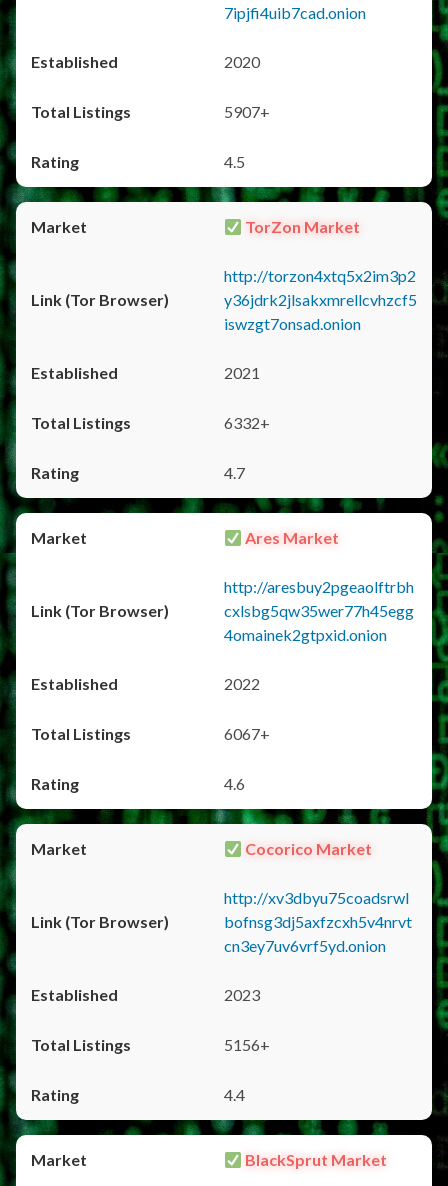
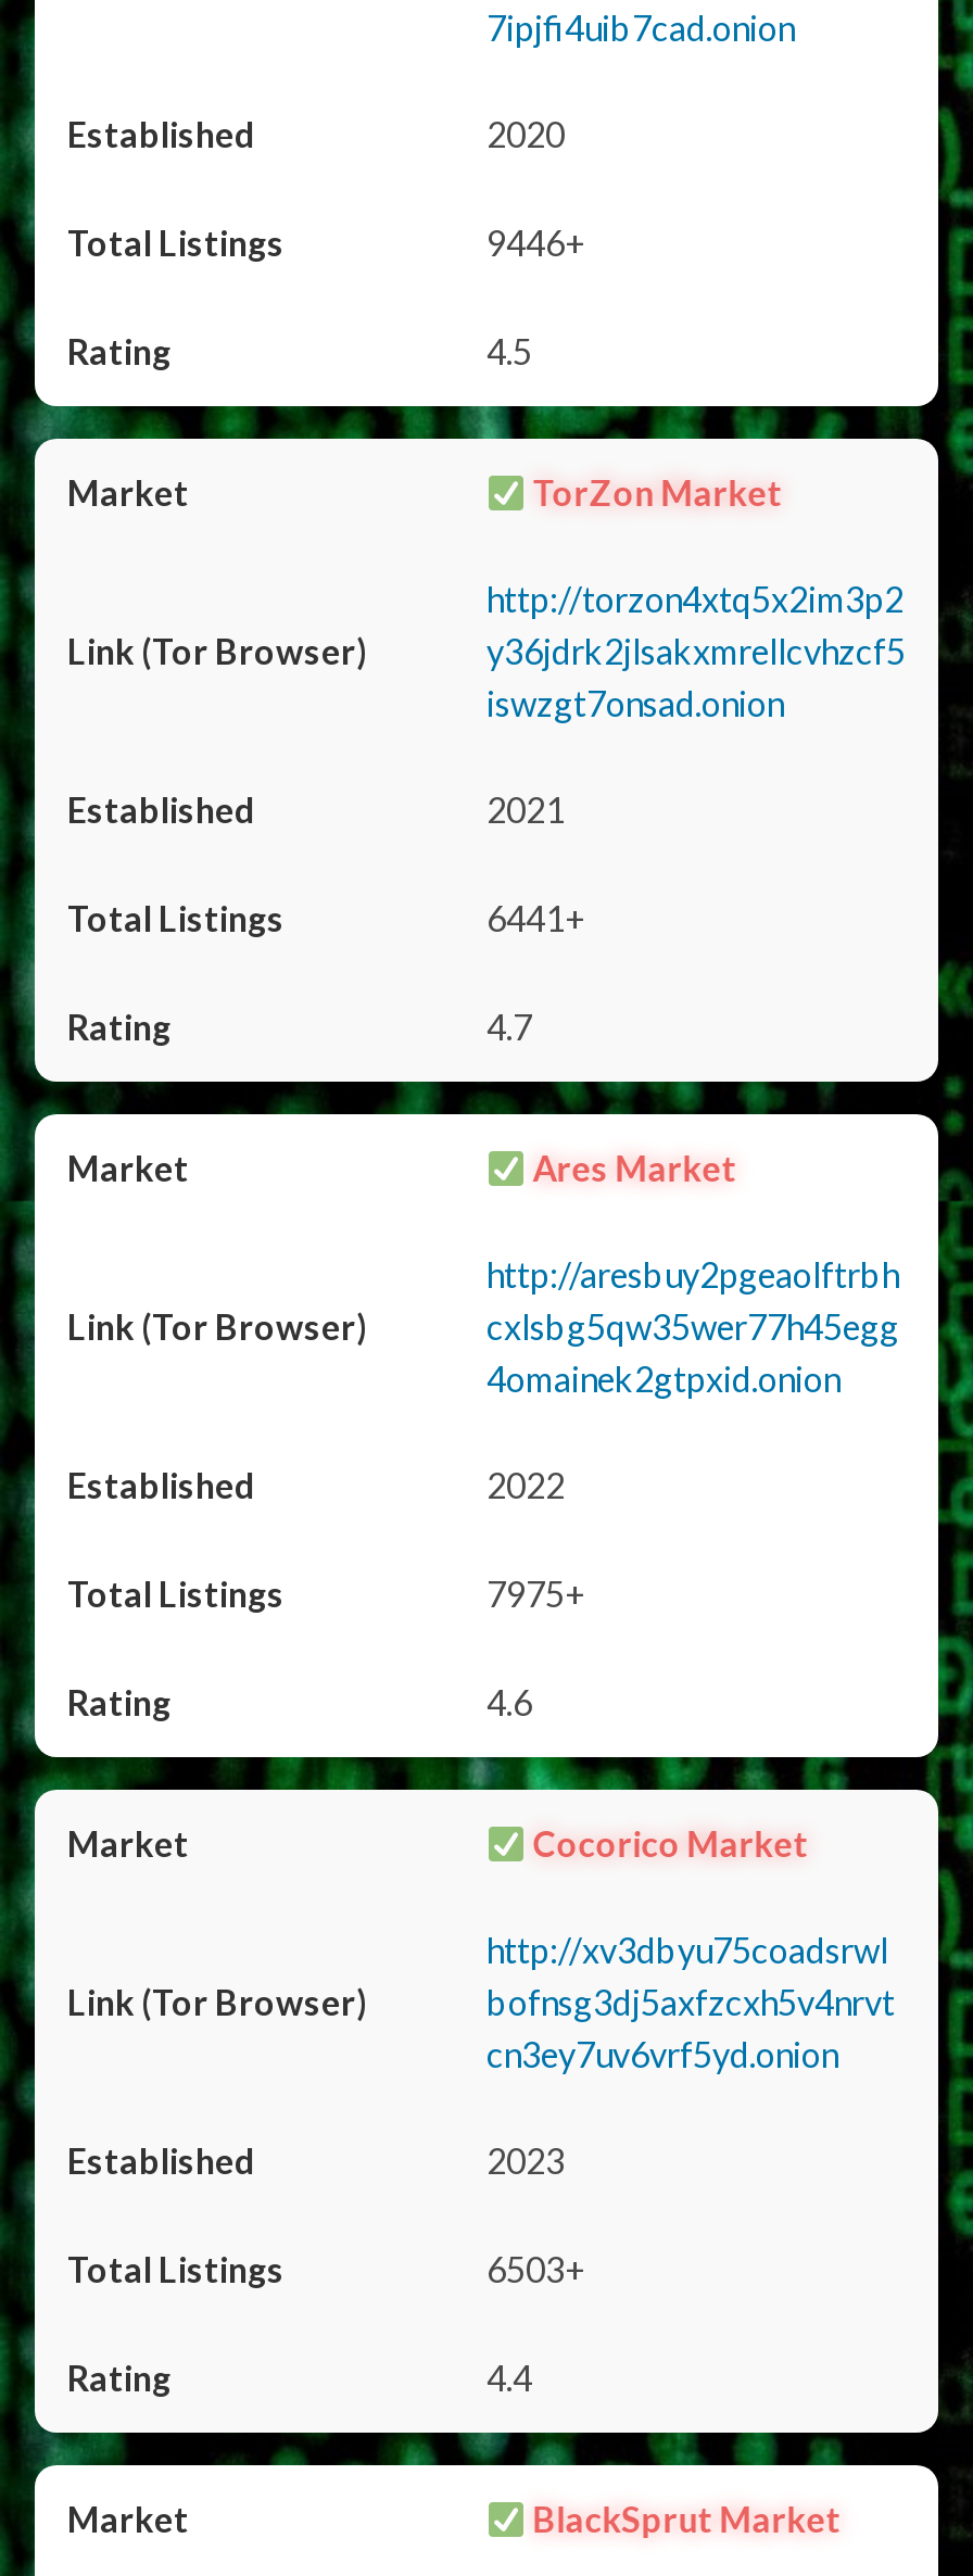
[224,102,270,121] 5907+ -> [486,222,586,263] 9446+
[224,413,270,432] 6332+ -> [486,897,586,938] 6441+
[224,724,270,743] 6067+ -> [486,1573,586,1614] 7975+
[224,1035,270,1054] 5156+ -> [486,2248,586,2289] 6503+

